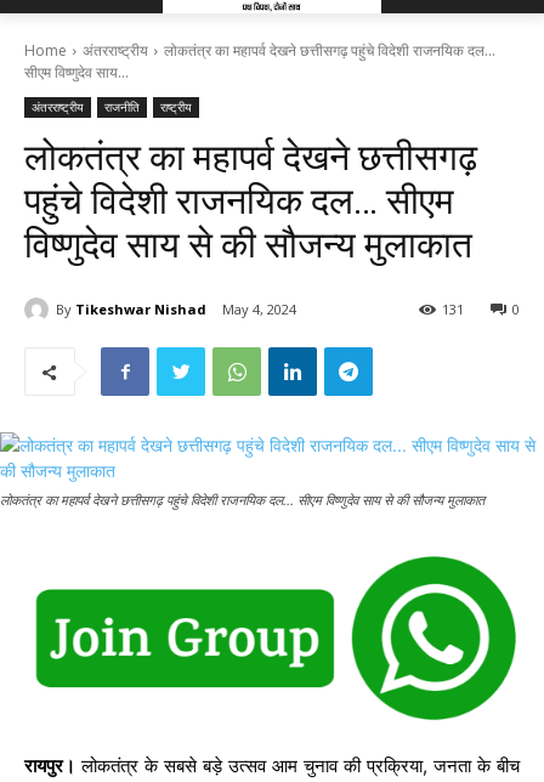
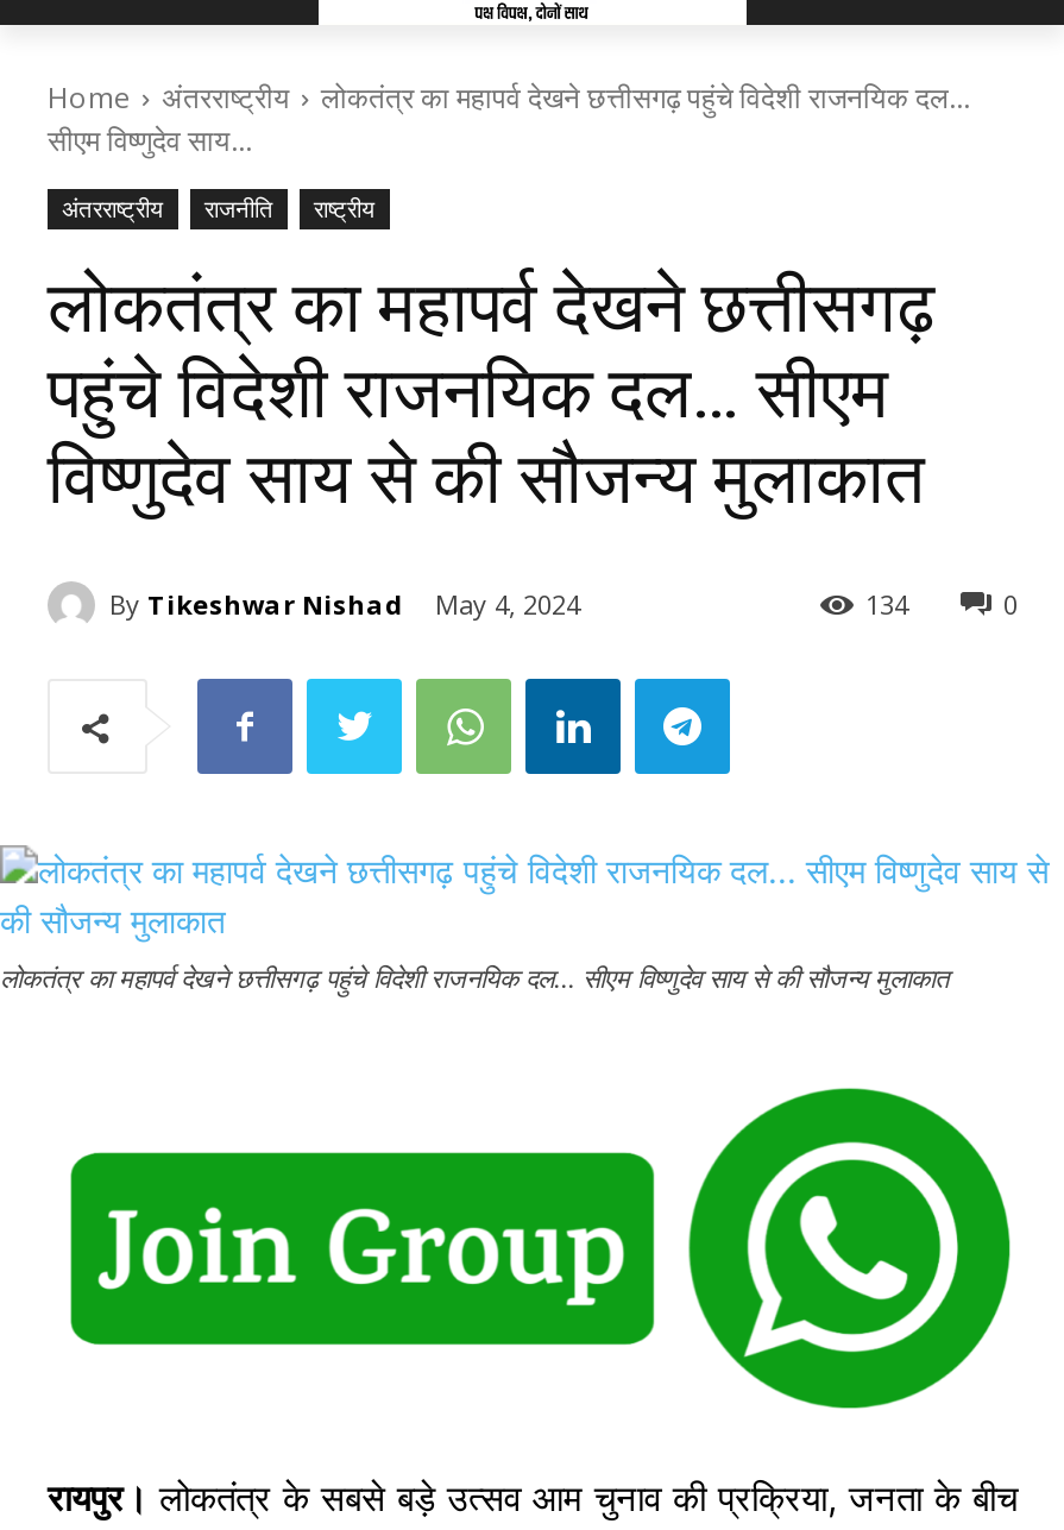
[442,300,464,319] 131 -> [865,587,908,622] 134

